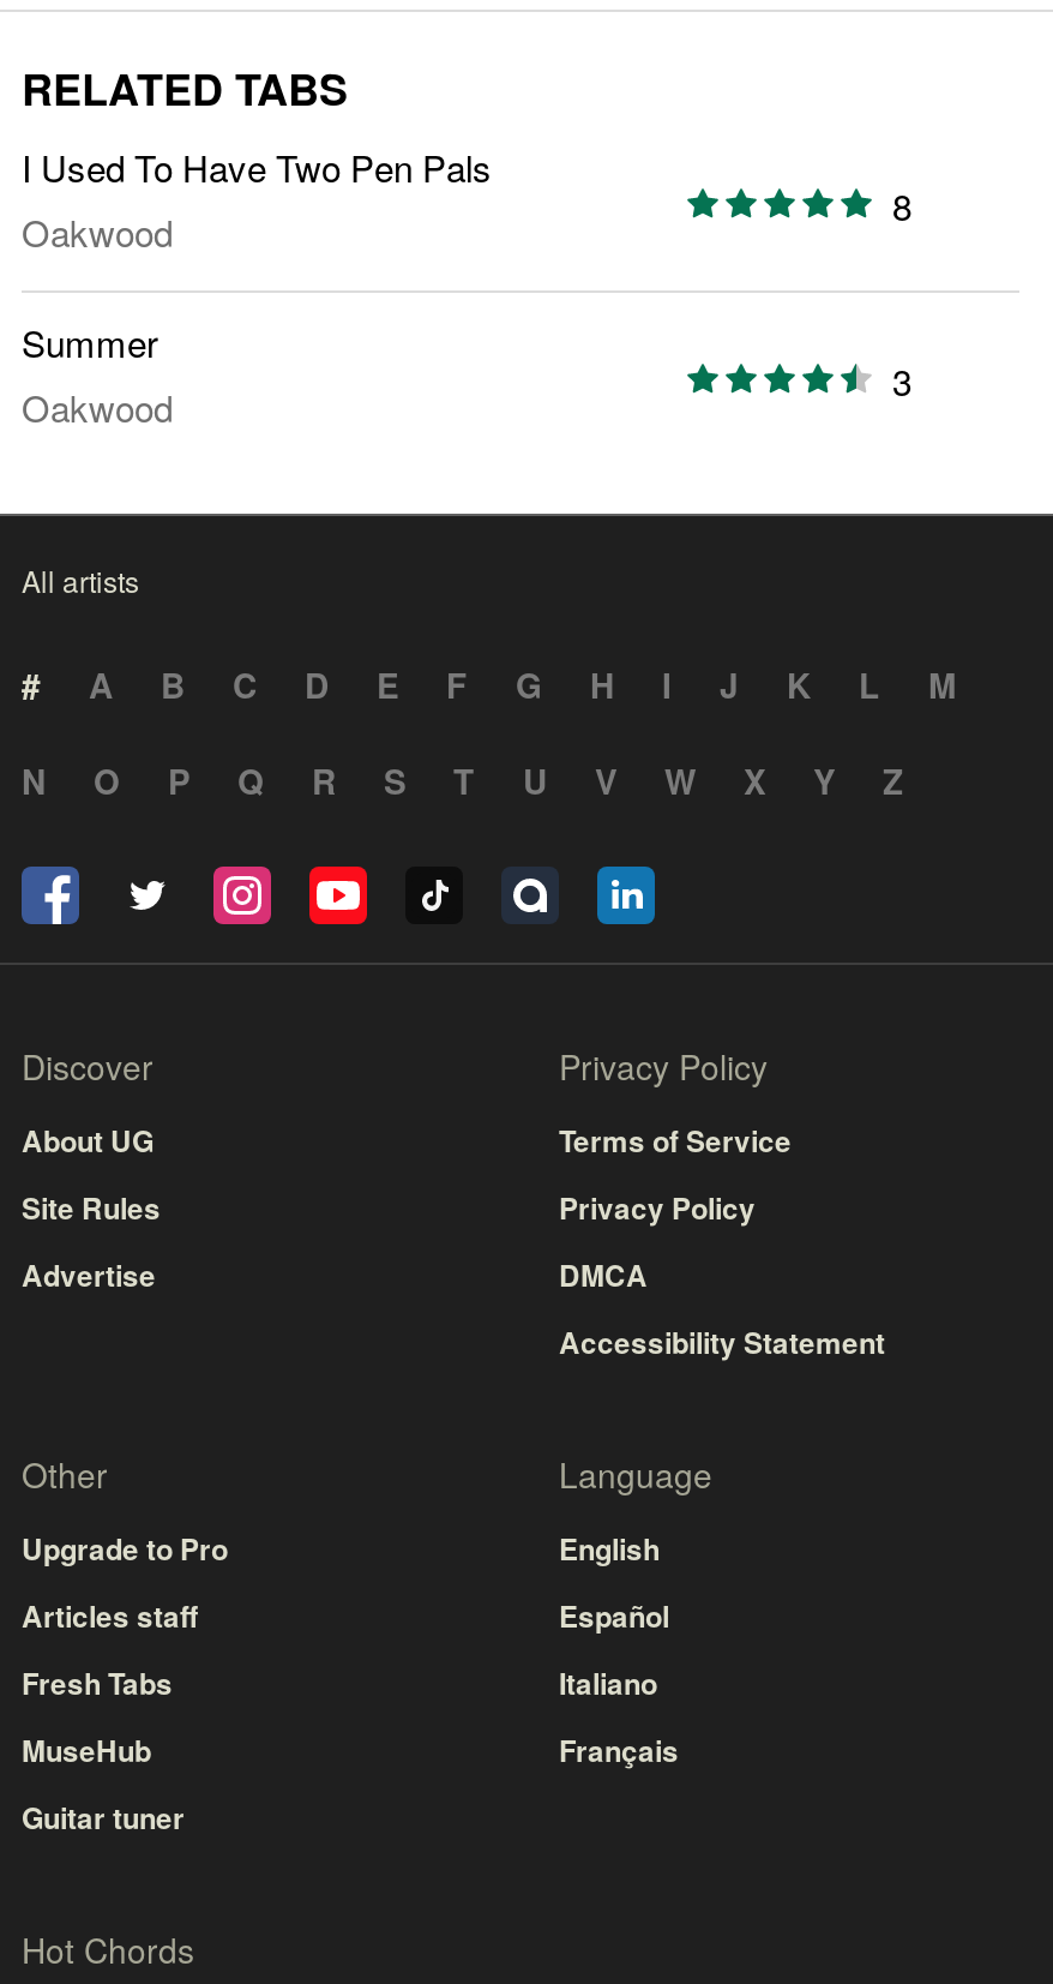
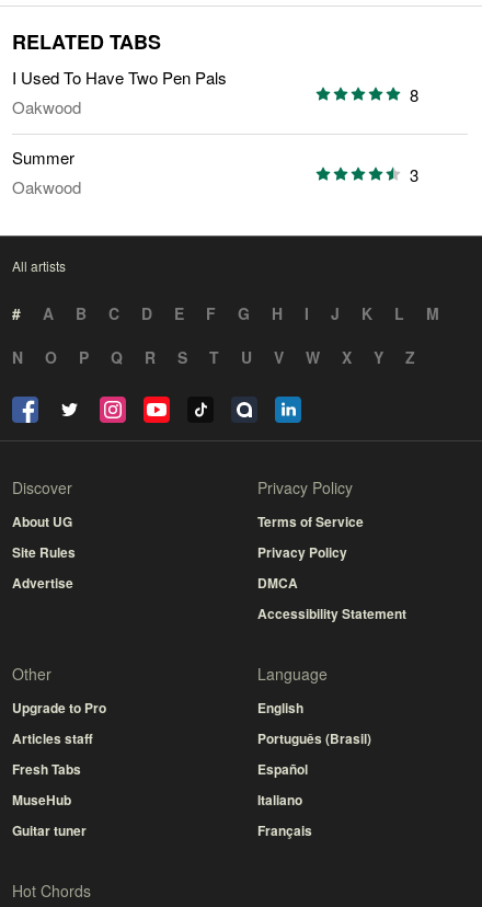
moved [559,1594,679,1772] -> [257,759,312,840]: Español | Italiano | Français
none -> [257,729,371,748] Português (Brasil)

